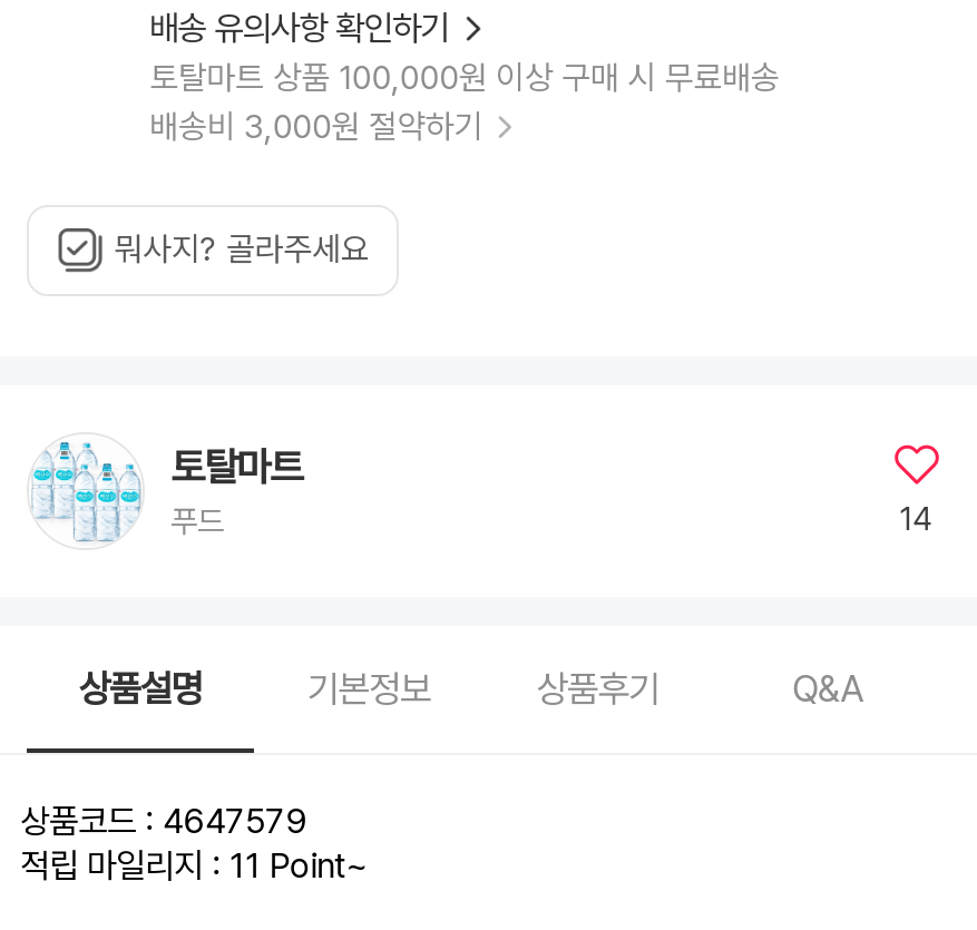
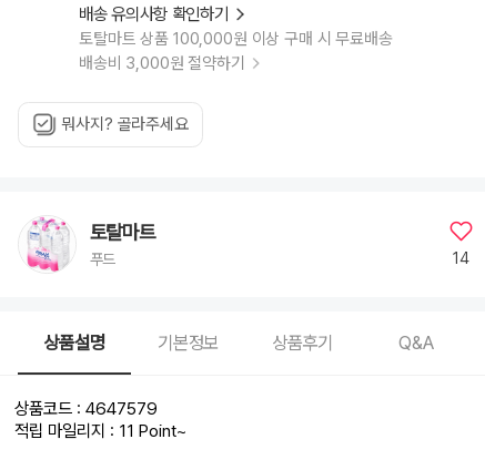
[31,437,143,546] [image] -> [21,216,74,273] [image]

